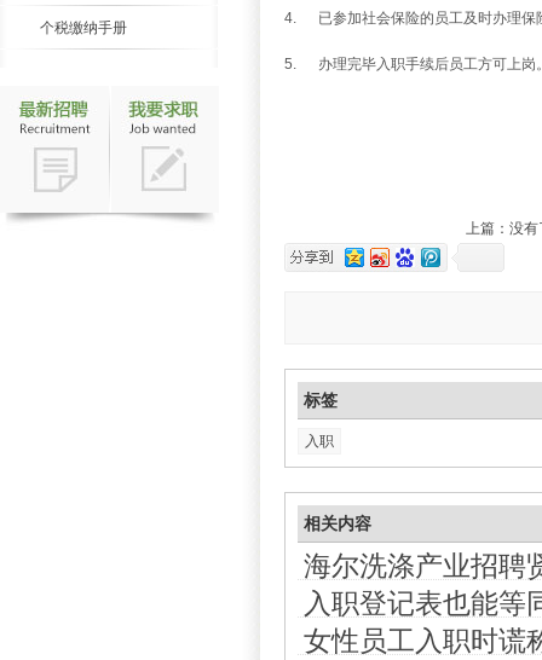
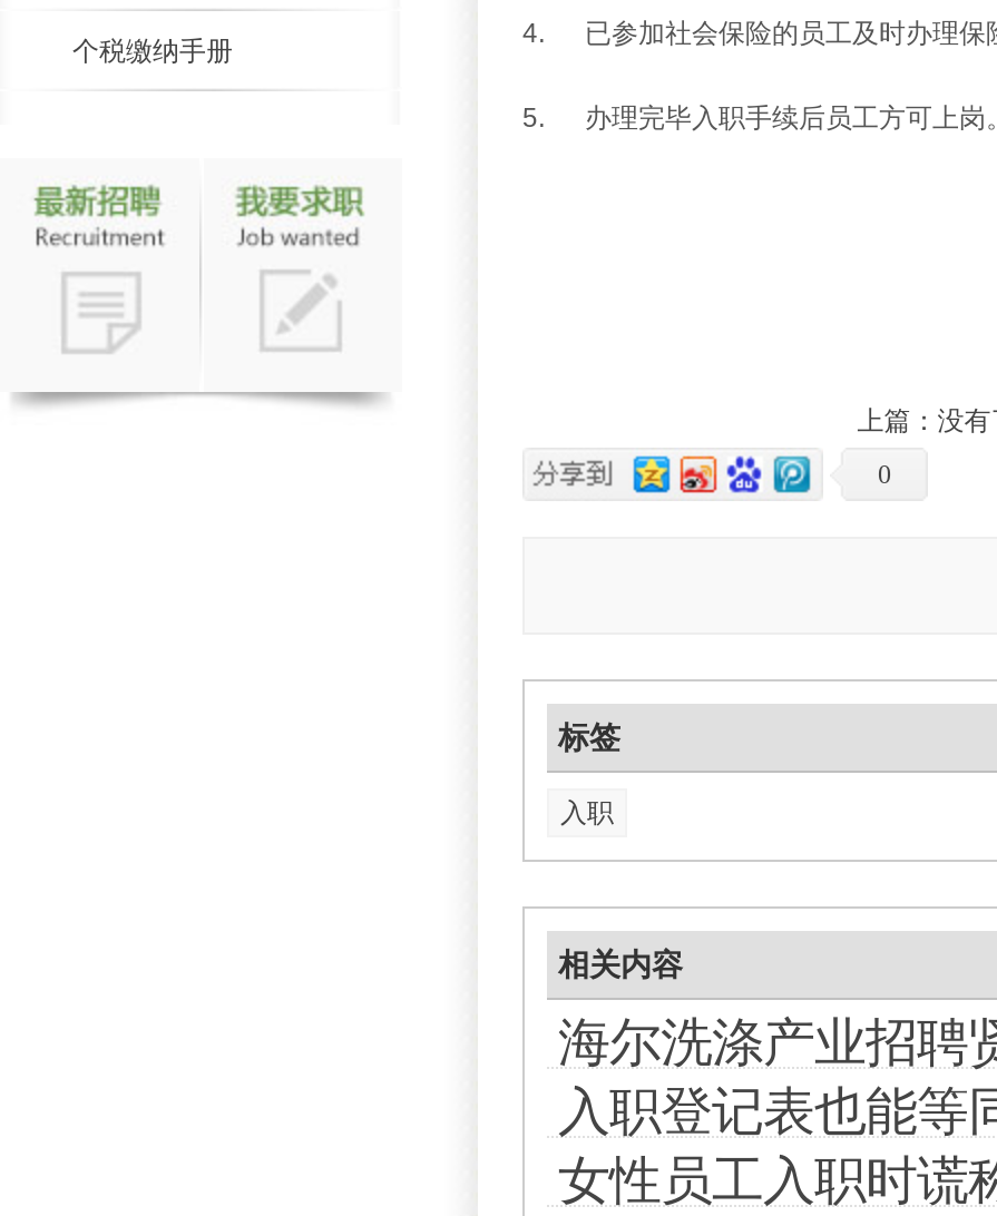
none -> [878,459,891,490] 0

